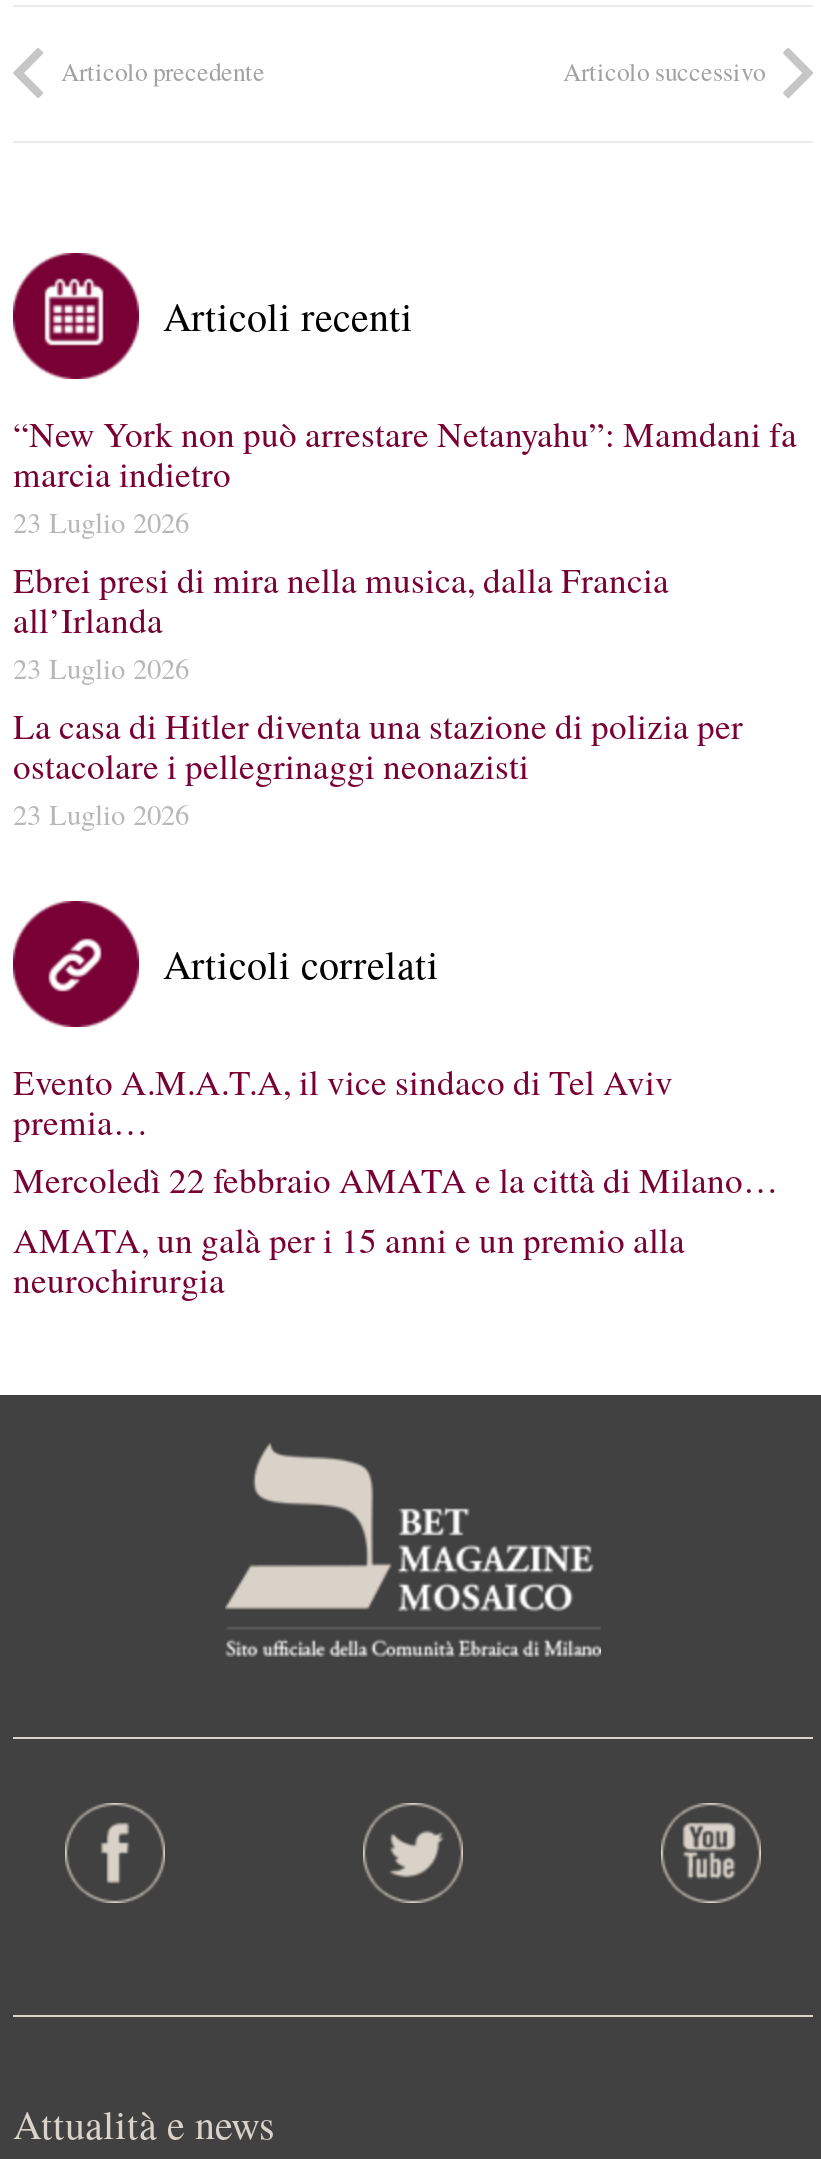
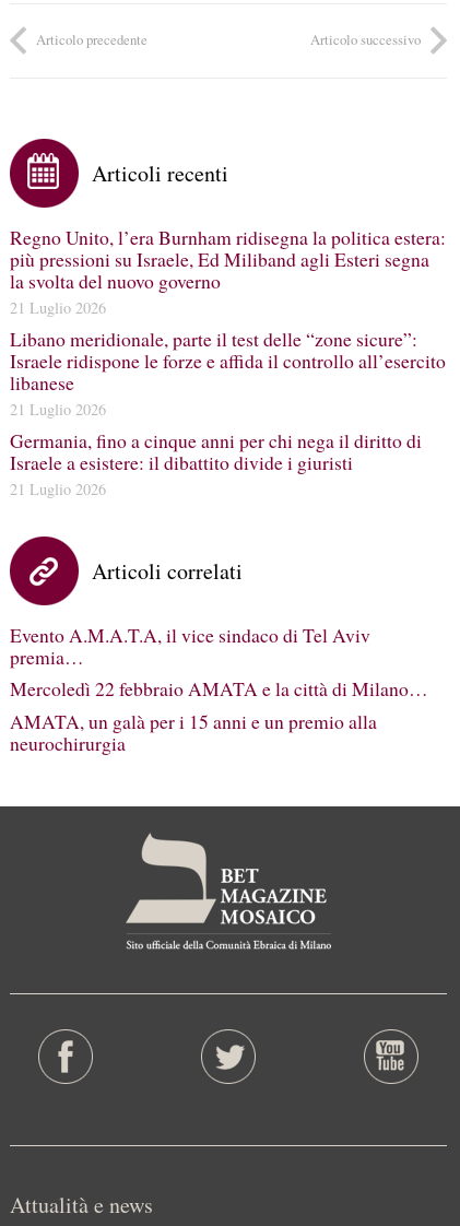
[13,408,797,832] “New York non può arrestare Netanyahu”: Mamdani fa | marcia indietro | 23 Luglio 2026 | Ebrei presi di mira nella musica, dalla Francia | all’Irlanda | 23 Luglio 2026 | La casa di Hitler diventa una stazione di polizia per | ostacolare i pellegrinaggi neonazisti | 23 Luglio 2026 -> [10,223,446,499] Regno Unito, l’era Burnham ridisegna la politica estera: | più pressioni su Israele, Ed Miliband agli Esteri segna | la svolta del nuovo governo | 21 Luglio 2026 | Libano meridionale, parte il test delle “zone sicure”: | Israele ridispone le forze e affida il controllo all’esercito | libanese | 21 Luglio 2026 | Germania, fino a cinque anni per chi nega il diritto di | Israele a esistere: il dibattito divide i giuristi | 21 Luglio 2026

